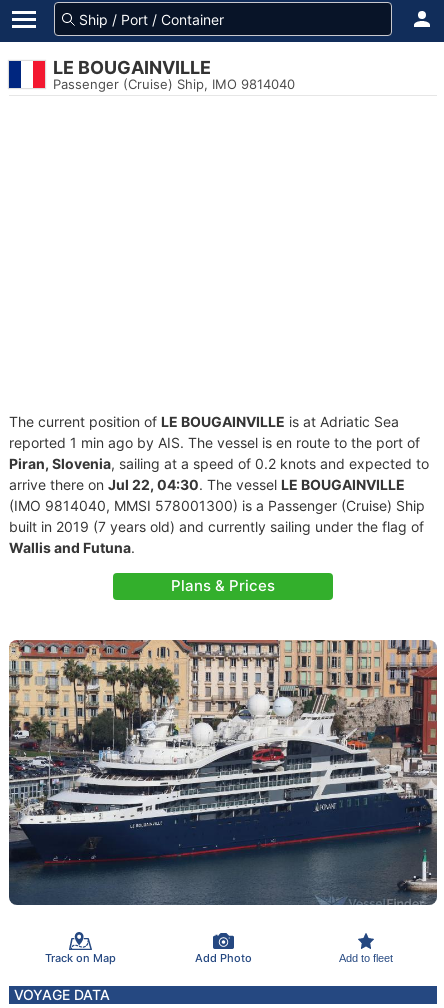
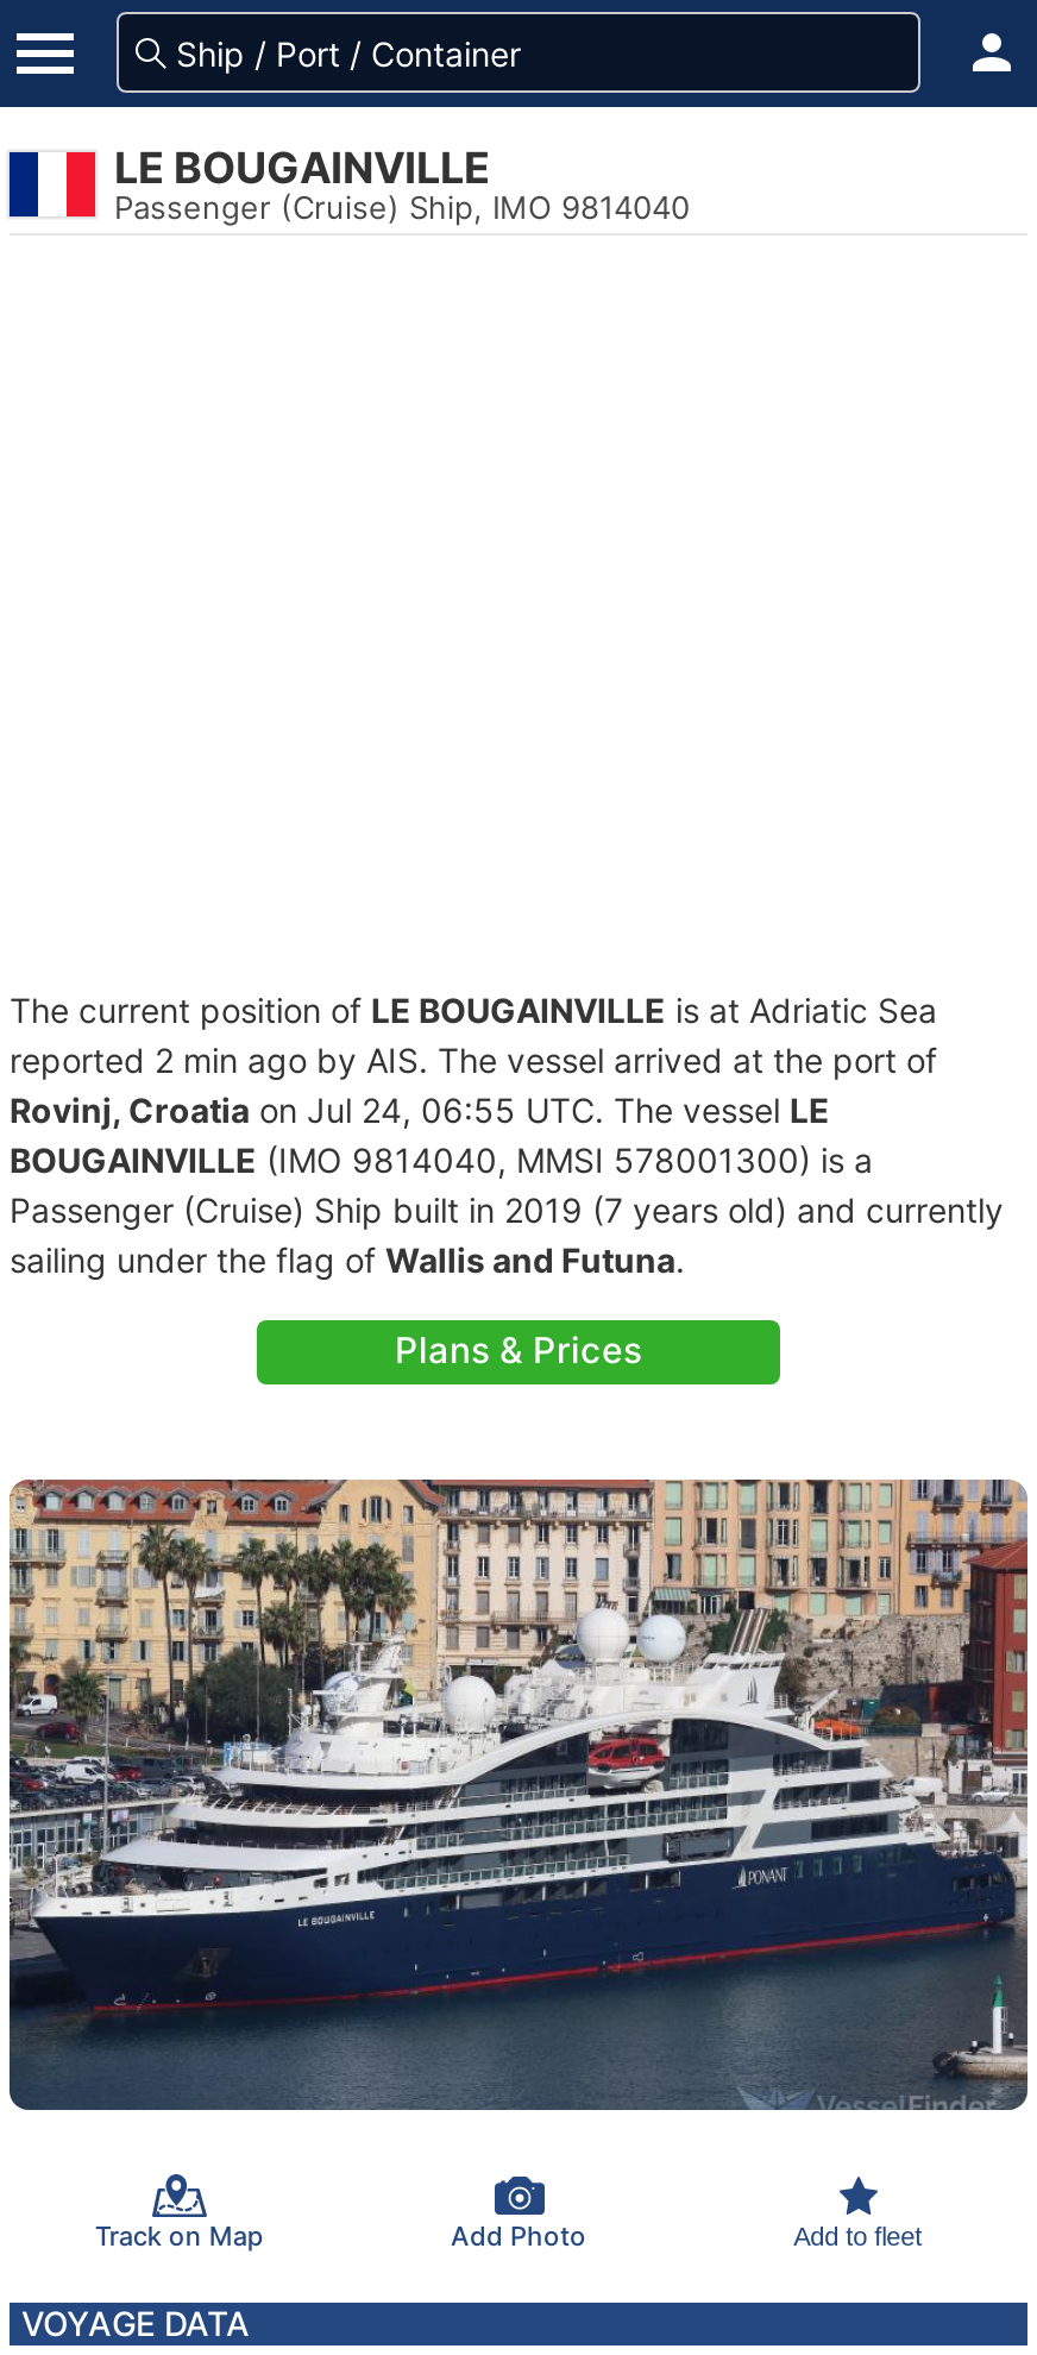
[9,434,429,556] reported 1 min ago by AIS. The vessel is en route to the port of | Piran, Slovenia, sailing at a speed of 0.2 knots and expected to | arrive there on Jul 22, 04:30. The vessel LE BOUGAINVILLE | (IMO 9814040, MMSI 578001300) is a Passenger (Cruise) Ship | built in 2019 (7 years old) and currently sailing under the flag of | Wallis and Futuna. -> [10,1040,1004,1280] reported 2 min ago by AIS. The vessel arrived at the port of | Rovinj, Croatia on Jul 24, 06:55 UTC. The vessel LE | BOUGAINVILLE (IMO 9814040, MMSI 578001300) is a | Passenger (Cruise) Ship built in 2019 (7 years old) and currently | sailing under the flag of Wallis and Futuna.

